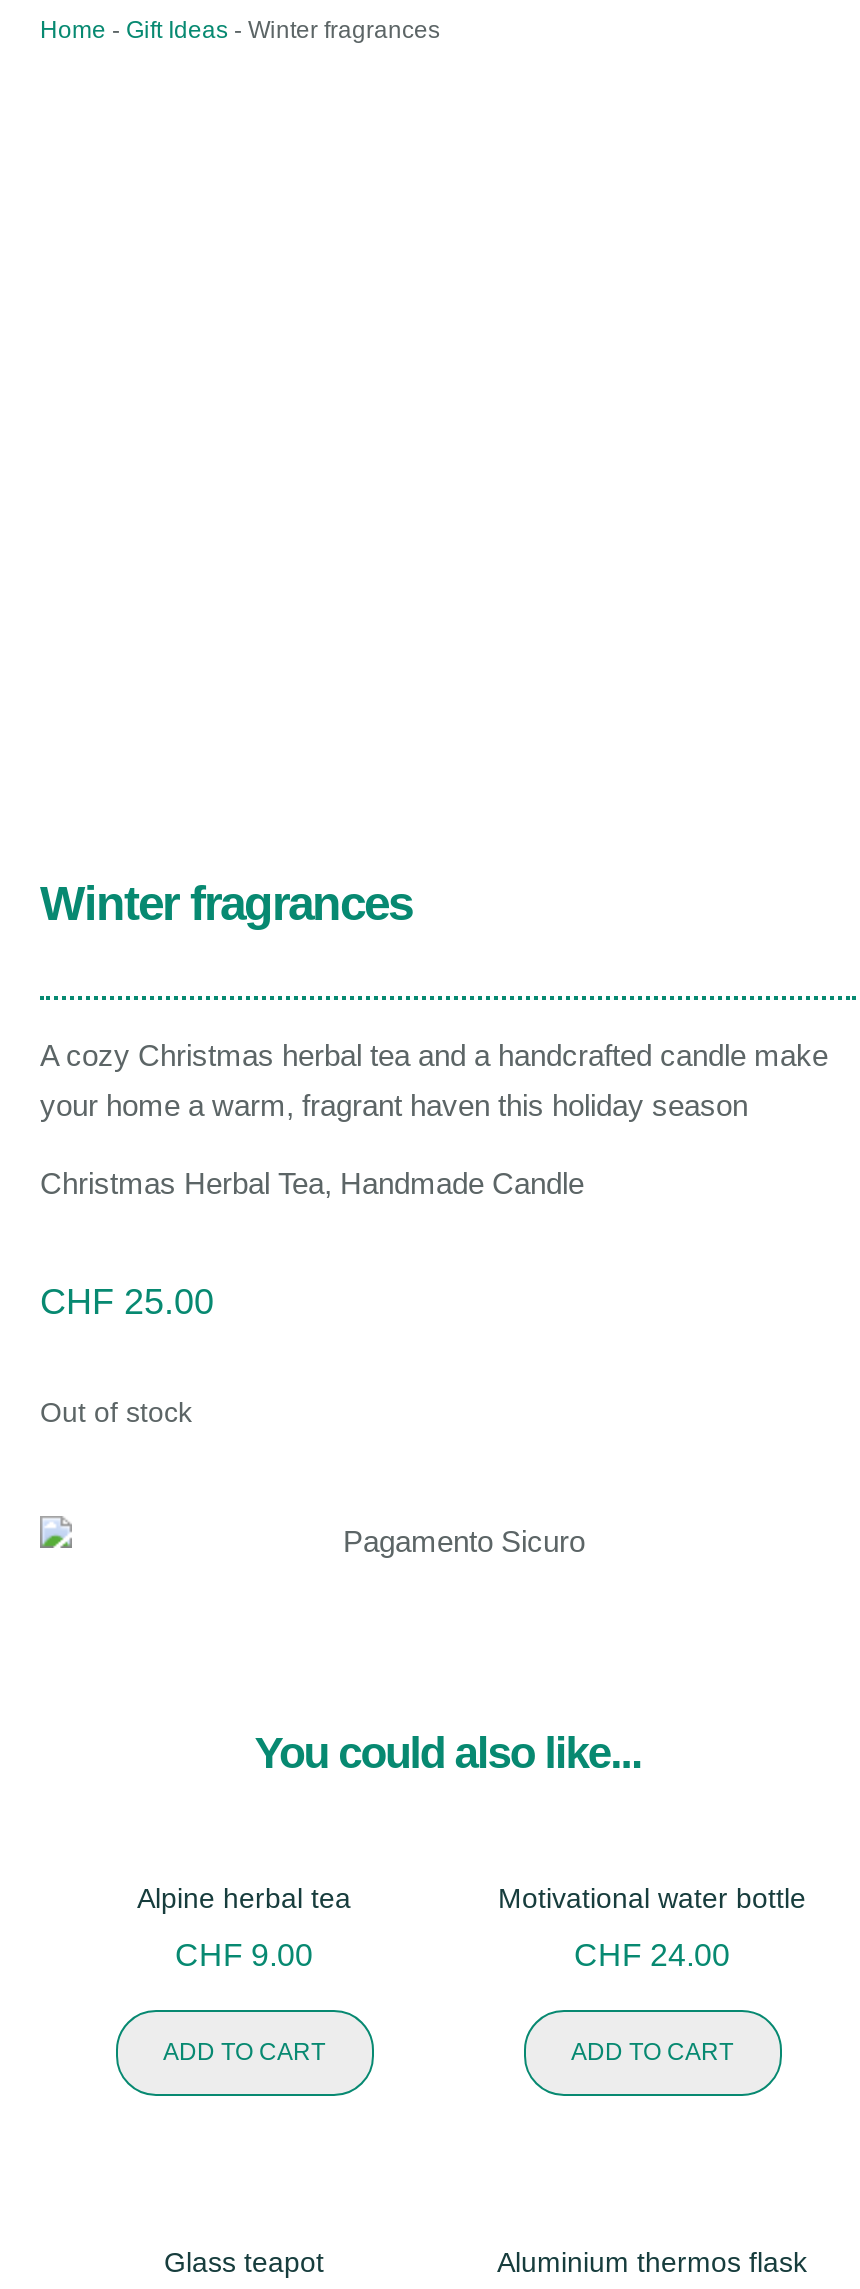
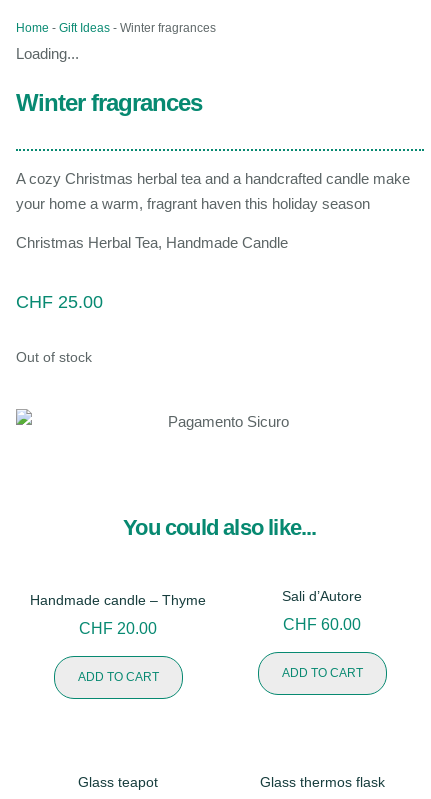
none -> [16,45,79,62] Loading...
[137,1881,351,1913] Alpine herbal tea -> [30,592,206,608] Handmade candle – Thyme
[498,1881,806,1913] Motivational water bottle -> [282,588,362,604] Sali d’Autore
[175,1937,313,1971] CHF 9.00 -> [79,620,157,637] CHF 20.00
[574,1937,730,1971] CHF 24.00 -> [283,616,361,633] CHF 60.00
[497,2245,807,2277] Aluminium thermos flask -> [259,774,384,790] Glass thermos flask

